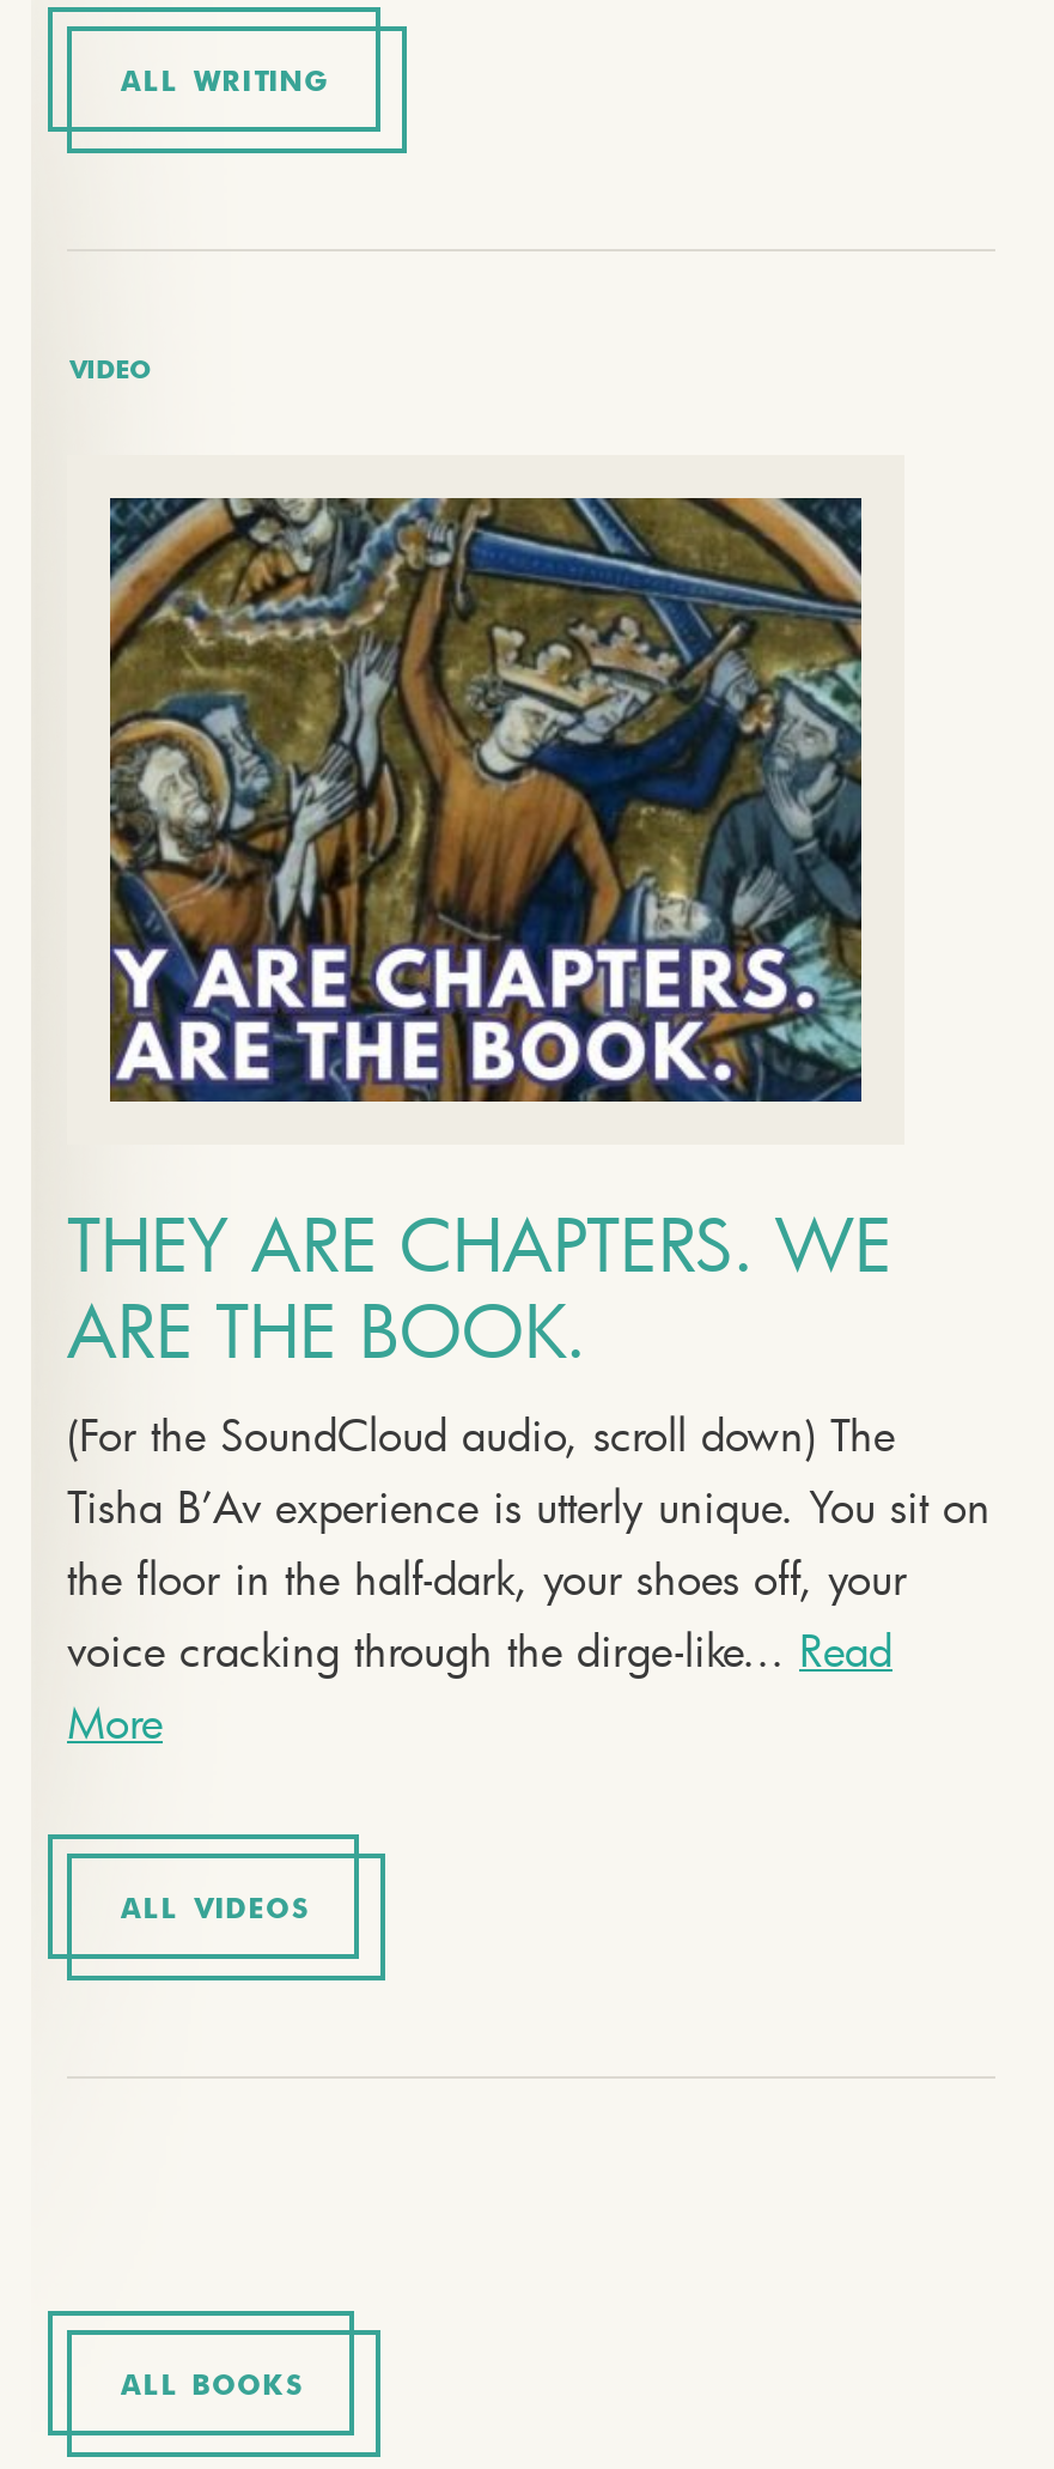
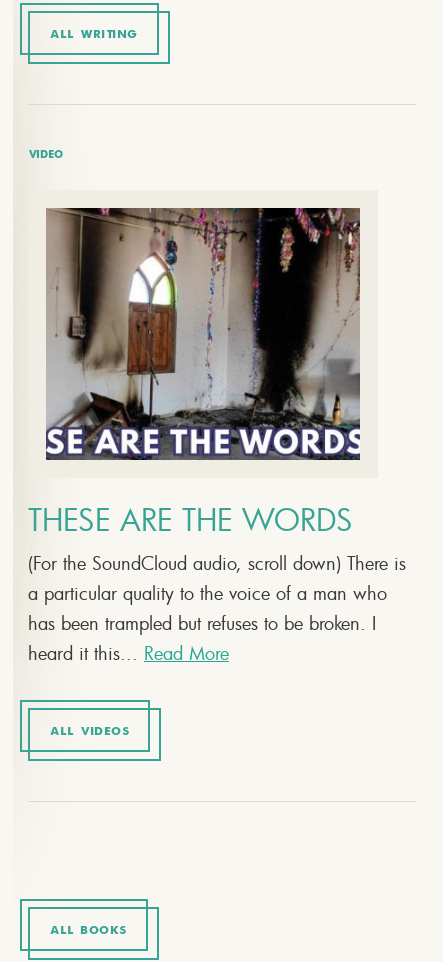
[108,496,864,1102] [image] -> [47,207,360,427] [image]
[67,1198,991,1751] THEY ARE CHAPTERS. WE | ARE THE BOOK. | (For the SoundCloud audio, scroll down) The | Tisha B’Av experience is utterly unique. You sit on | the floor in the half-dark, your shoes off, your | voice cracking through the dirge-like... Read | More -> [28,500,406,665] THESE ARE THE WORDS | (For the SoundCloud audio, scroll down) There is | a particular quality to the voice of a man who | has been trampled but refuses to be broken. I | heard it this... Read More

